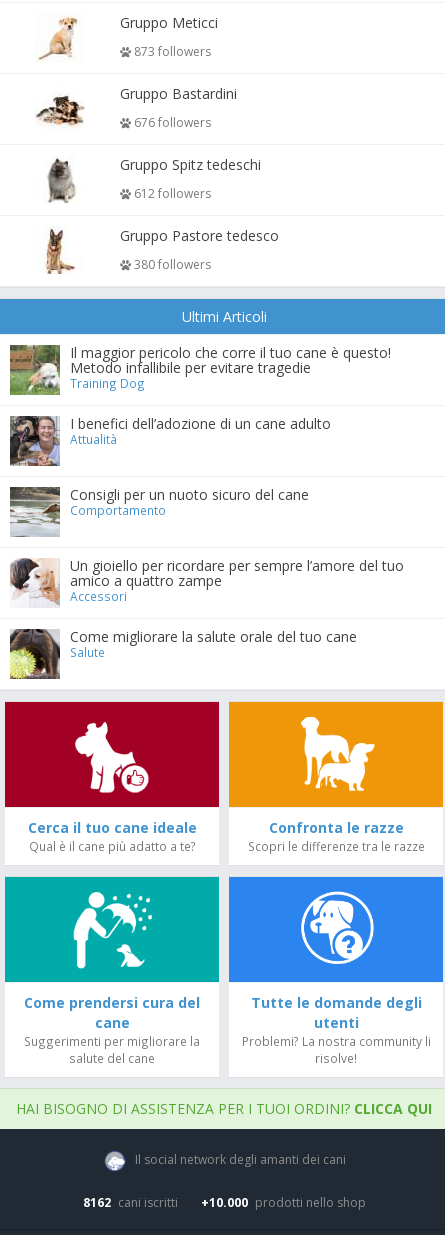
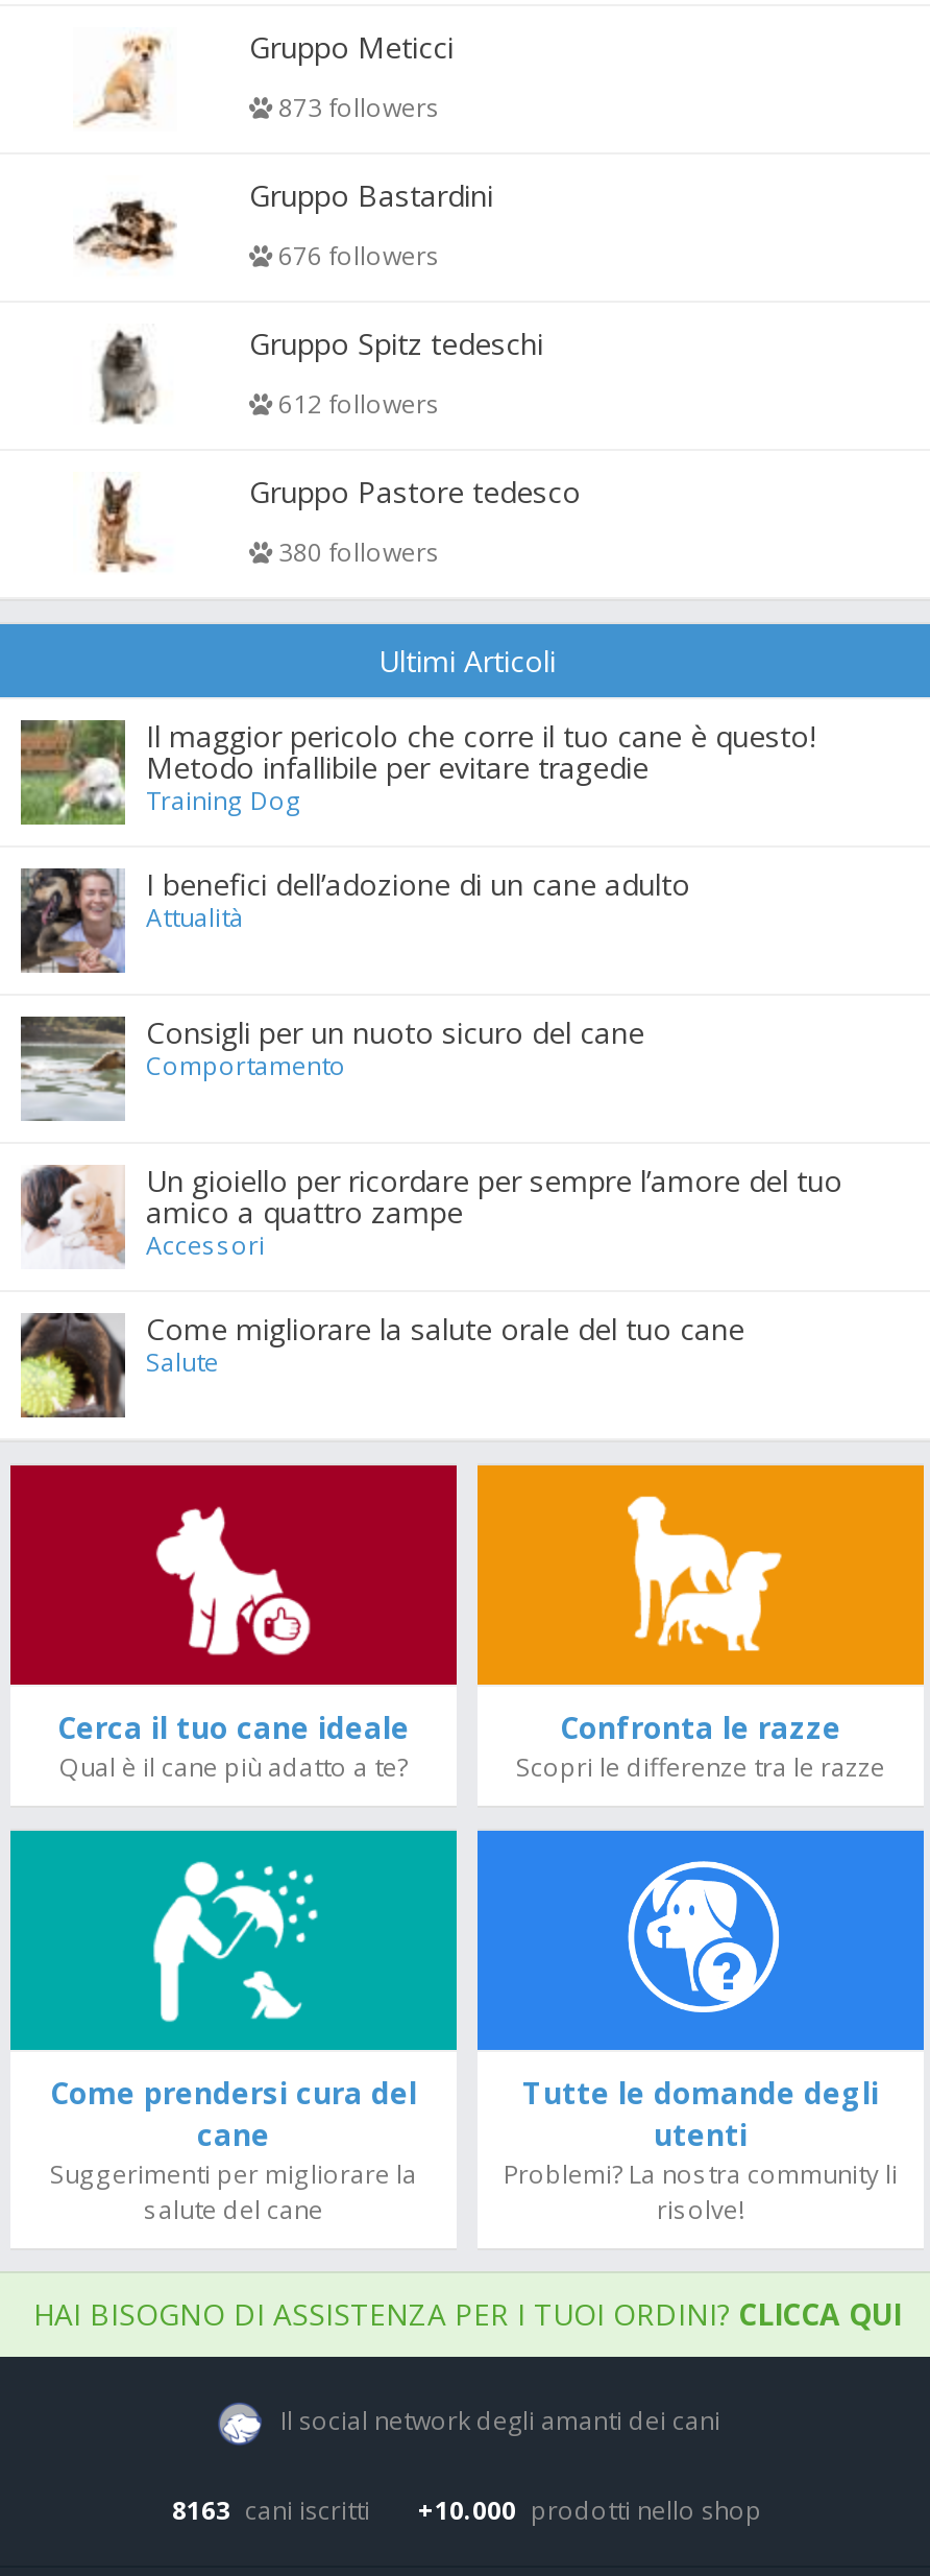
[82,1194,177,1211] 8162 cani iscritti -> [172,2492,370,2528] 8163 cani iscritti

